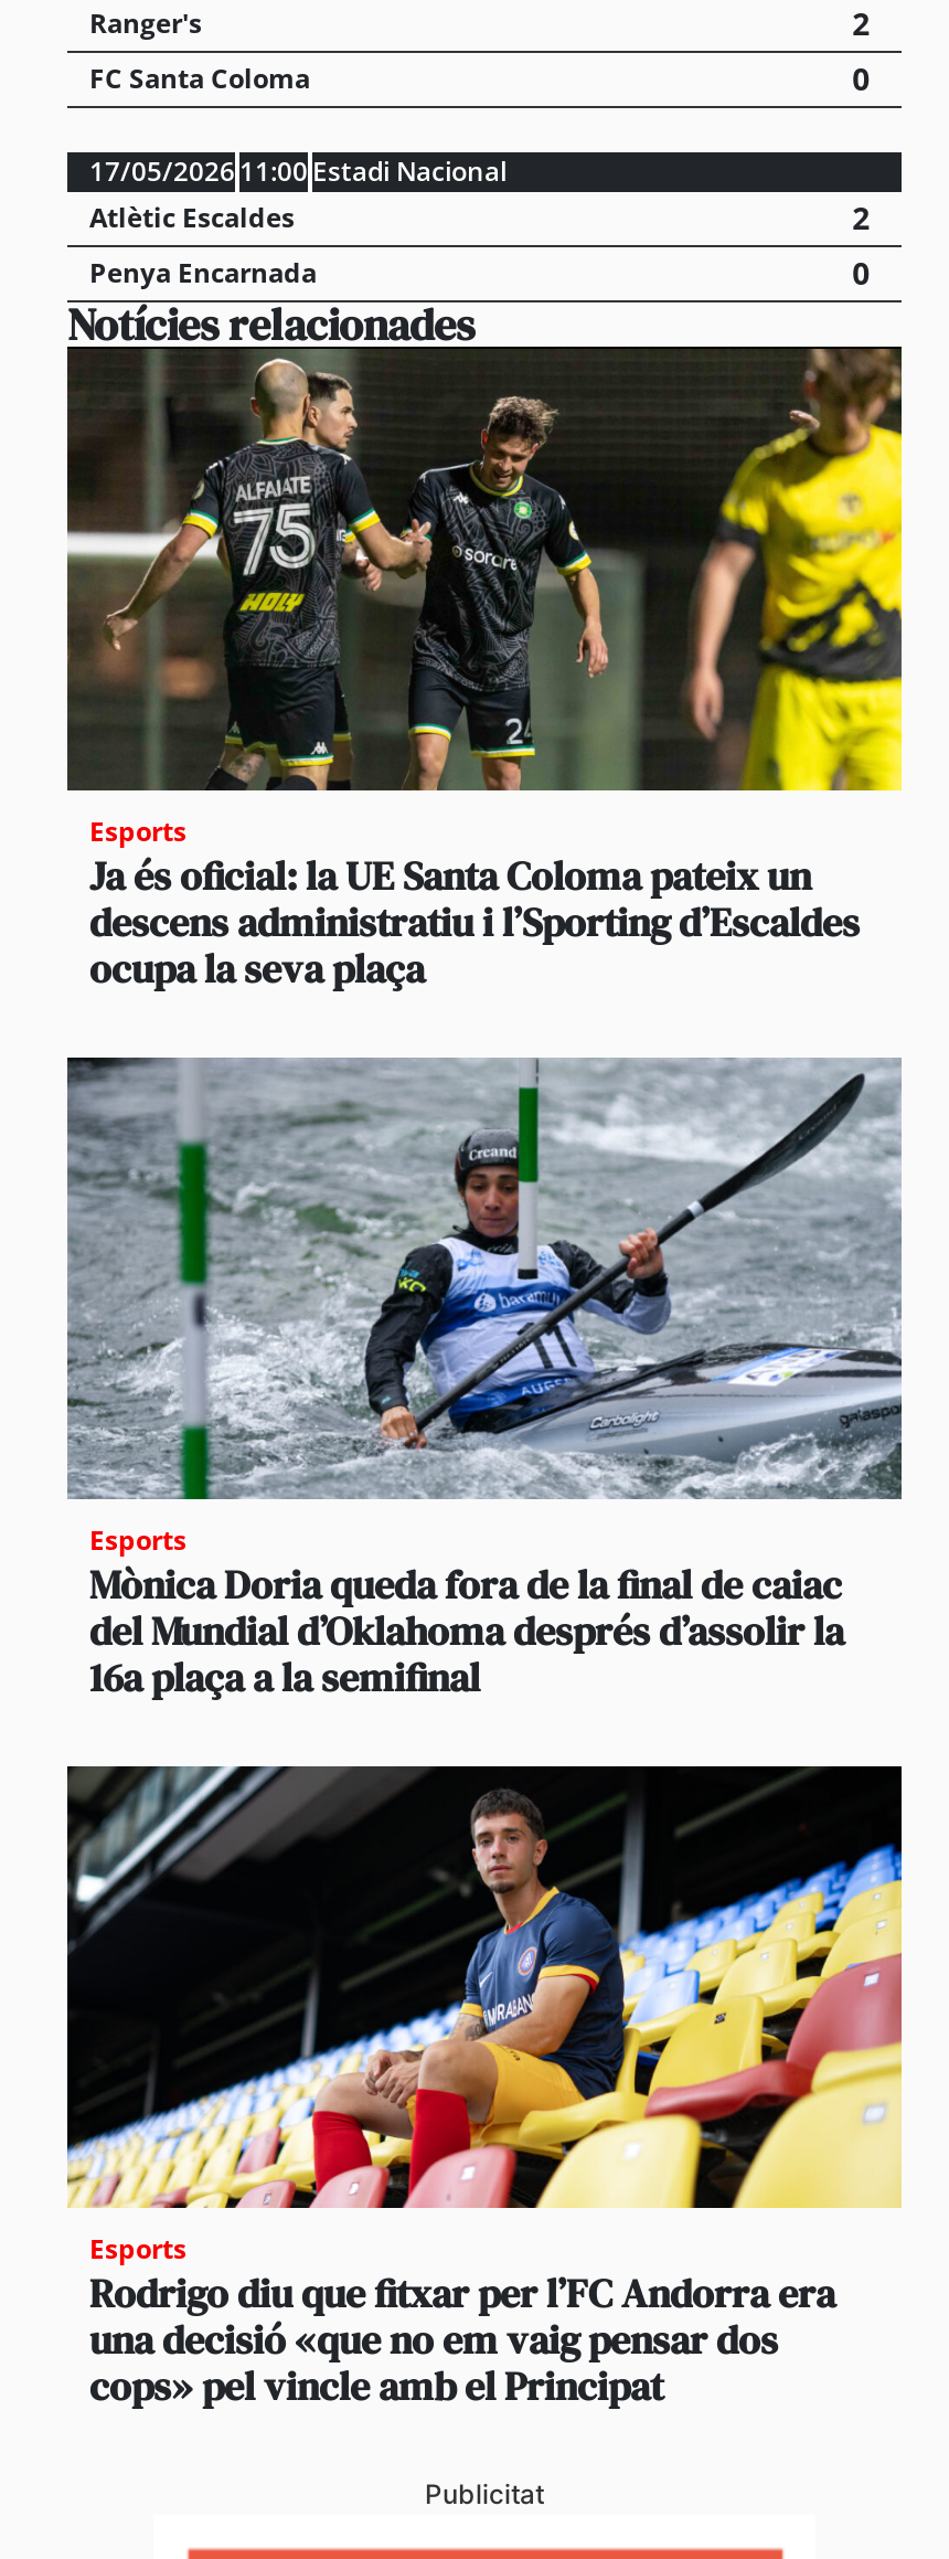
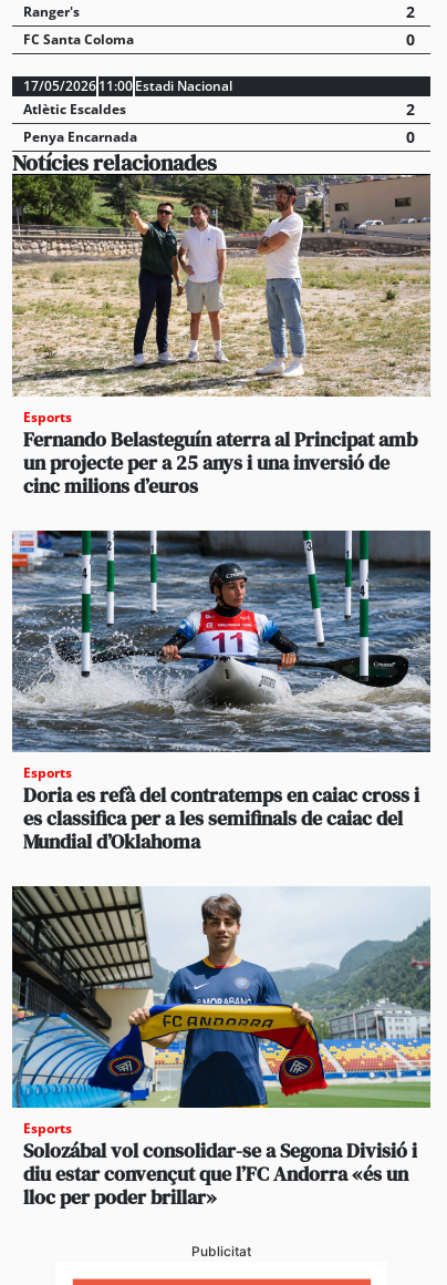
[65,347,904,996] [image] | Ja és oficial: la UE Santa Coloma pateix un | descens administratiu i l’Sporting d’Escaldes | ocupa la seva plaça -> [11,174,432,499] [image] | Fernando Belasteguín aterra al Principat amb | un projecte per a 25 anys i una inversió de | cinc milions d’euros
[65,1055,902,1704] [image] | Mònica Doria queda fora de la final de caiac | del Mundial d’Oklahoma després d’assolir la | 16a plaça a la semifinal -> [11,531,432,855] [image] | Doria es refà del contratemps en caiac cross i | es classifica per a les semifinals de caiac del | Mundial d’Oklahoma
[65,1764,904,2413] [image] | Rodrigo diu que fitxar per l’FC Andorra era | una decisió «que no em vaig pensar dos | cops» pel vincle amb el Principat -> [11,886,432,1211] [image] | Solozábal vol consolidar-se a Segona Divisió i | diu estar convençut que l’FC Andorra «és un | lloc per poder brillar»

